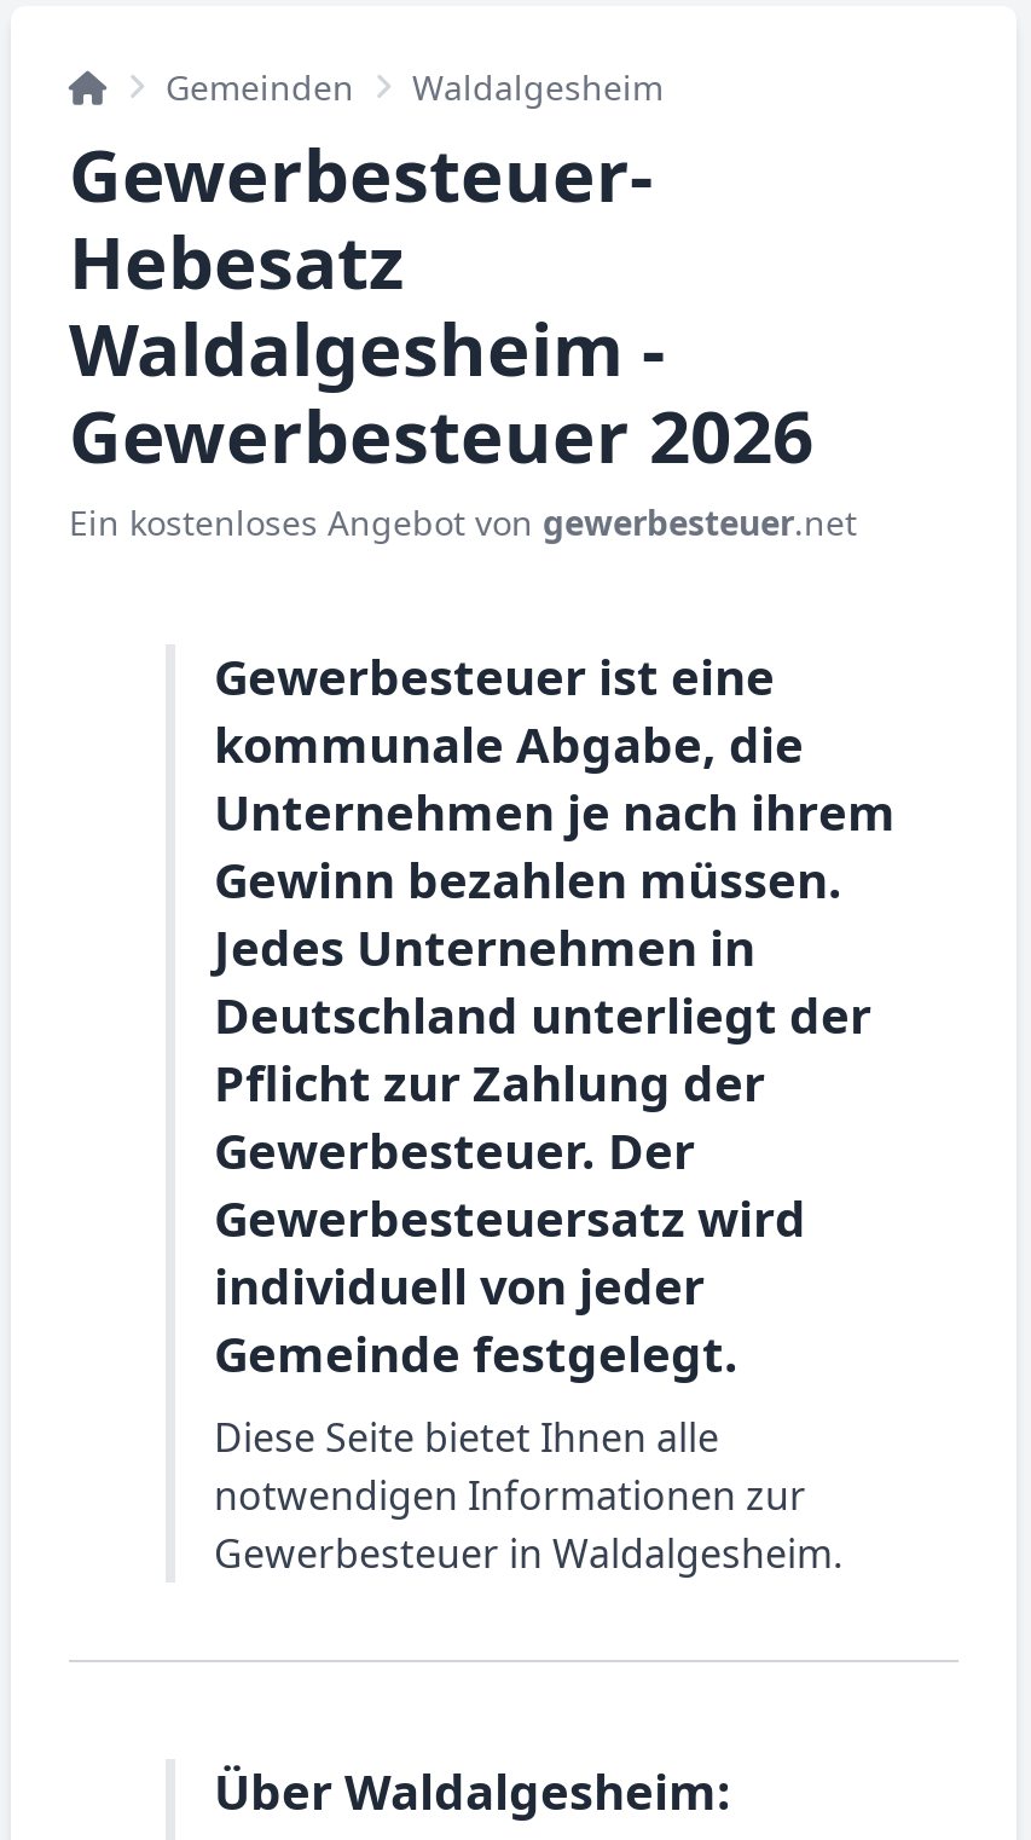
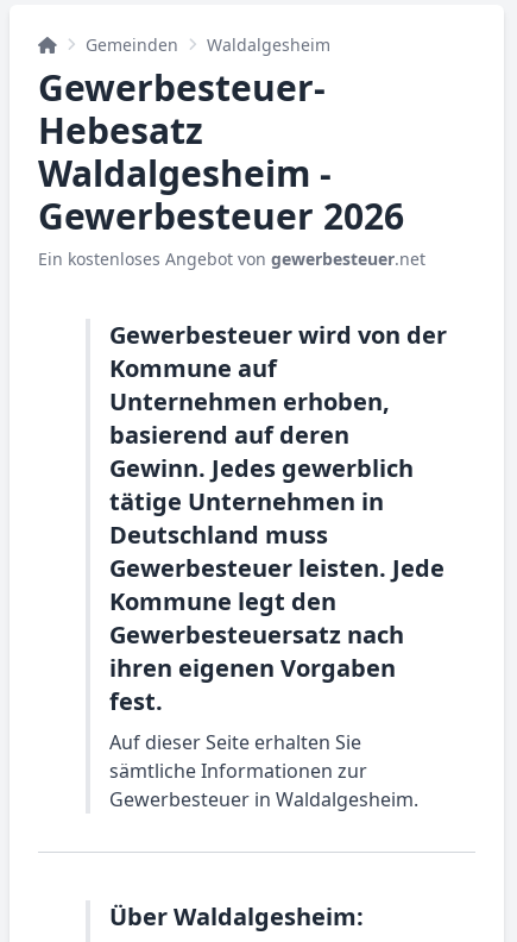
[214,644,896,1522] Gewerbesteuer ist eine | kommunale Abgabe, die | Unternehmen je nach ihrem | Gewinn bezahlen müssen. | Jedes Unternehmen in | Deutschland unterliegt der | Pflicht zur Zahlung der | Gewerbesteuer. Der | Gewerbesteuersatz wird | individuell von jeder | Gemeinde festgelegt. | Diese Seite bietet Ihnen alle | notwendigen Informationen zur -> [109,319,447,784] Gewerbesteuer wird von der | Kommune auf | Unternehmen erhoben, | basierend auf deren | Gewinn. Jedes gewerblich | tätige Unternehmen in | Deutschland muss | Gewerbesteuer leisten. Jede | Kommune legt den | Gewerbesteuersatz nach | ihren eigenen Vorgaben | fest. | Auf dieser Seite erhalten Sie | sämtliche Informationen zur

